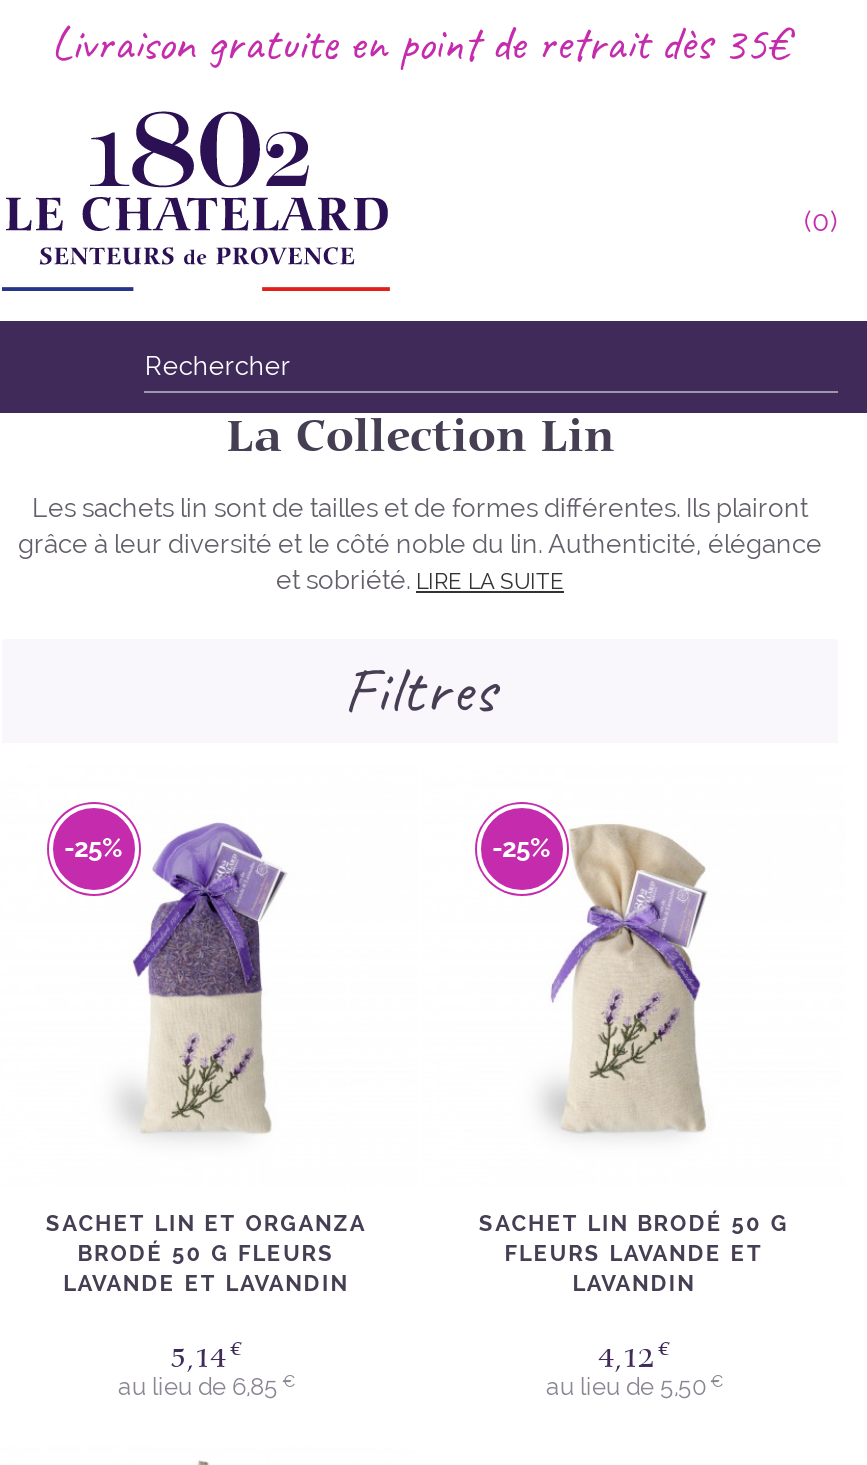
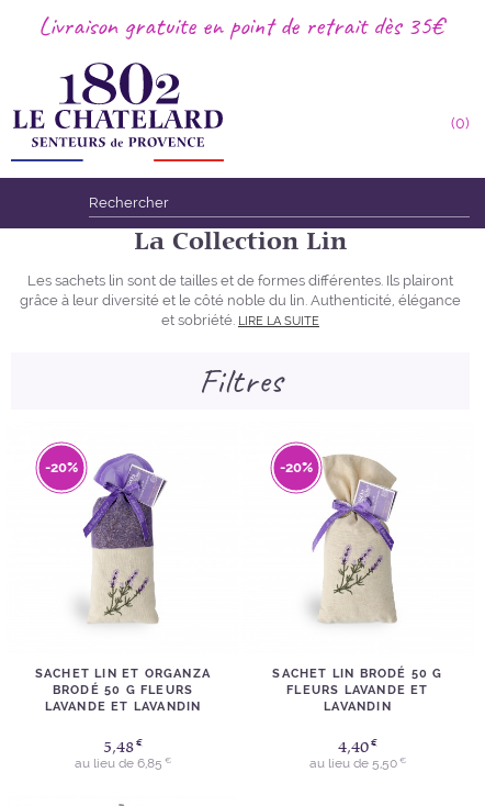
[64,833,122,863] -25% -> [45,459,78,475] -20%
[492,833,550,863] -25% -> [280,459,313,475] -20%
[170,1337,242,1375] 5,14 € -> [103,736,143,757] 5,48 €
[598,1337,670,1375] 4,12 € -> [338,736,377,757] 4,40 €

